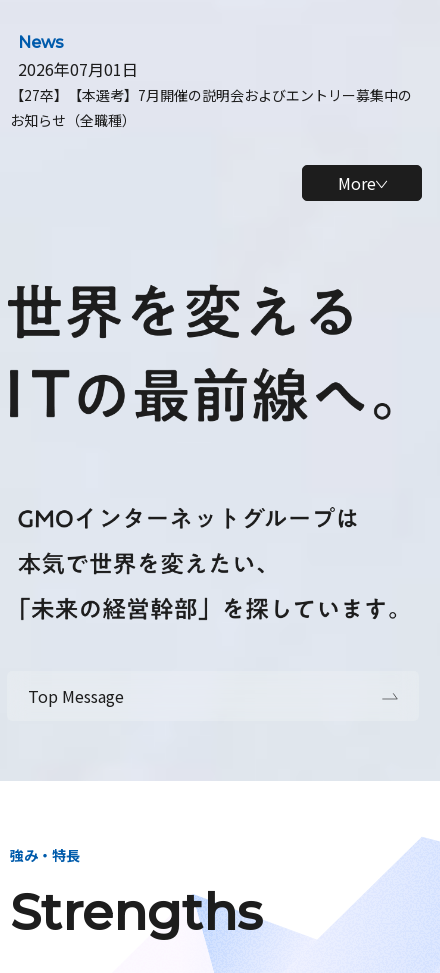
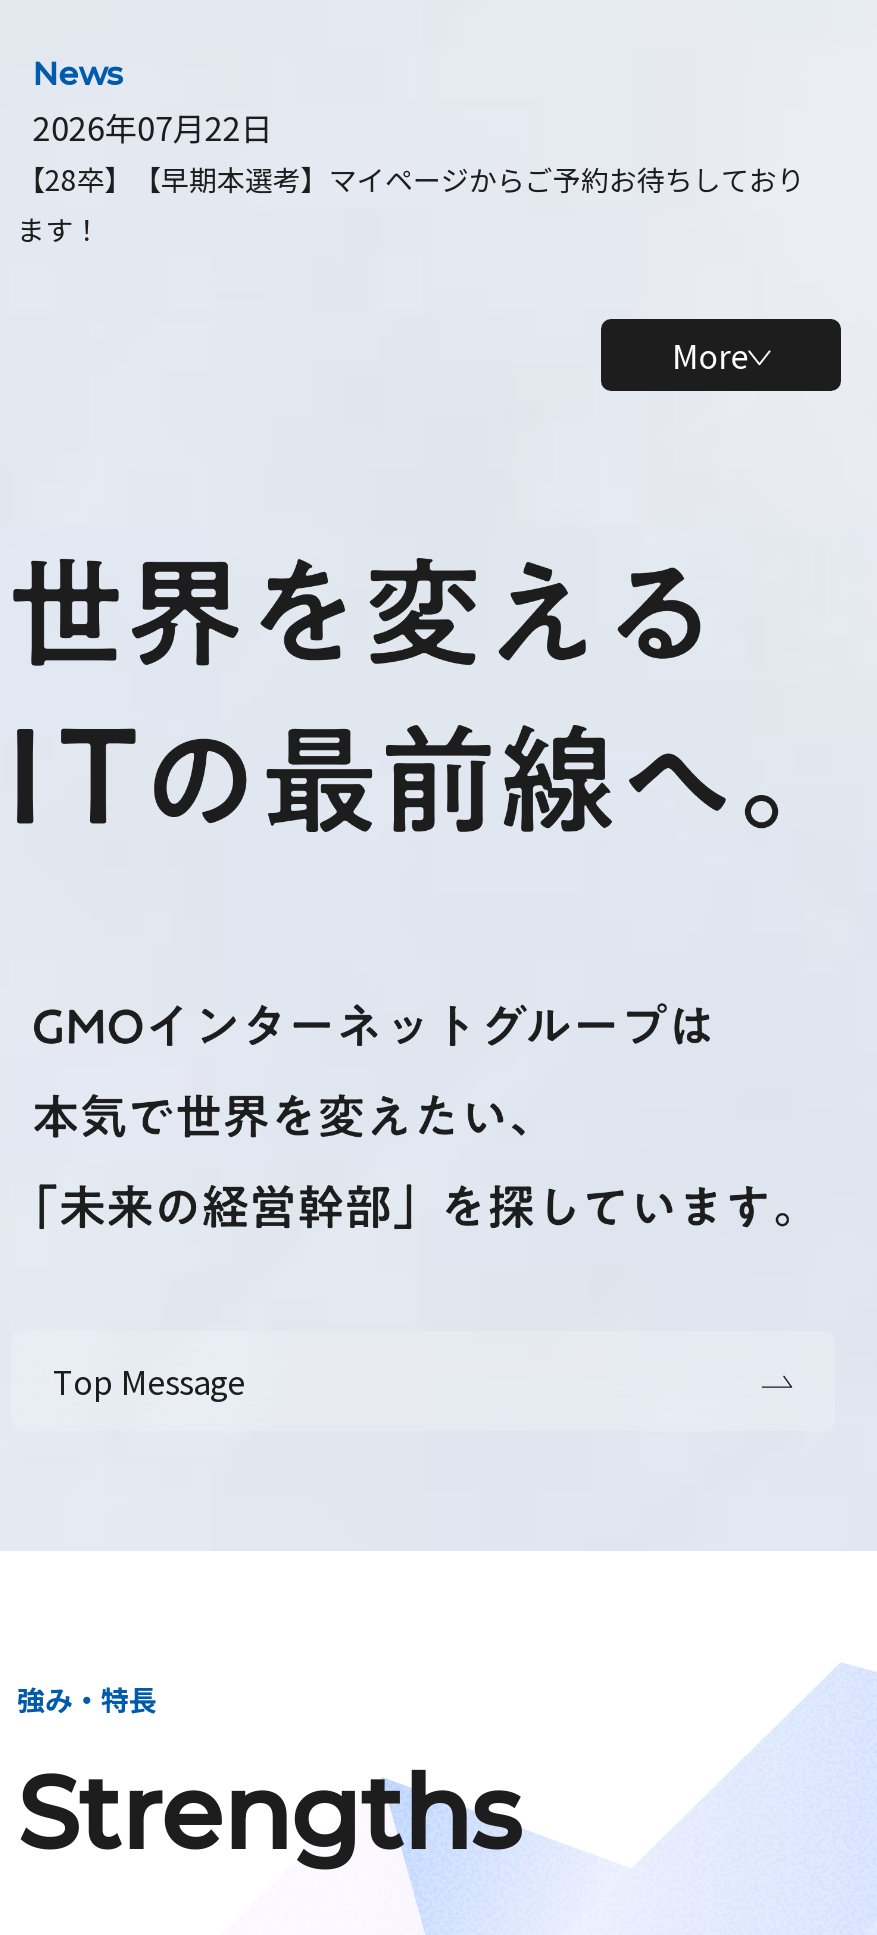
[10,57,412,130] 2026年07月01日 | 【27卒】【本選考】7月開催の説明会およびエントリー募集中の | お知らせ（全職種） -> [17,103,805,249] 2026年07月22日 | 【28卒】【早期本選考】マイページからご予約お待ちしており | ます！

